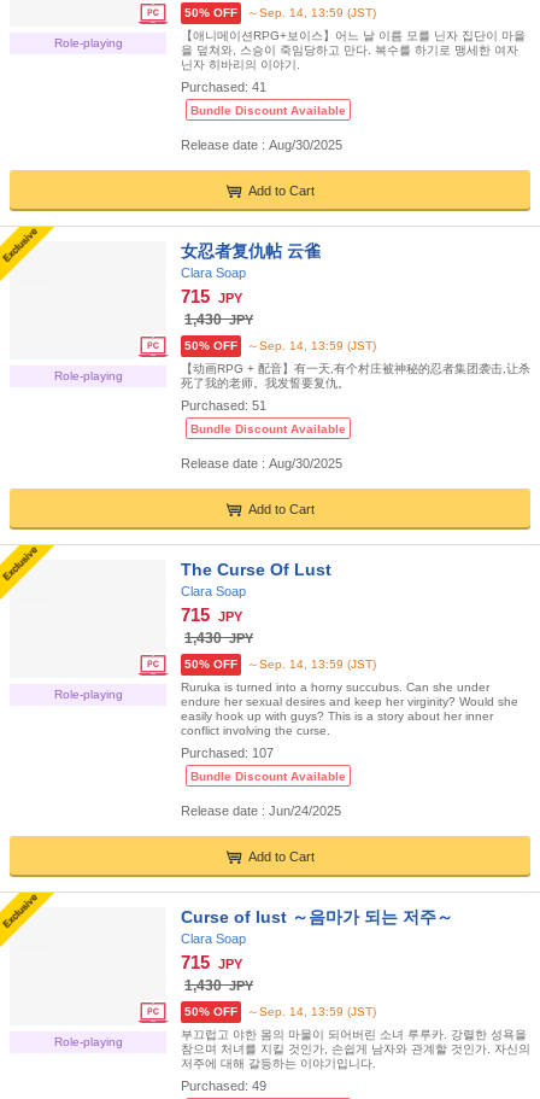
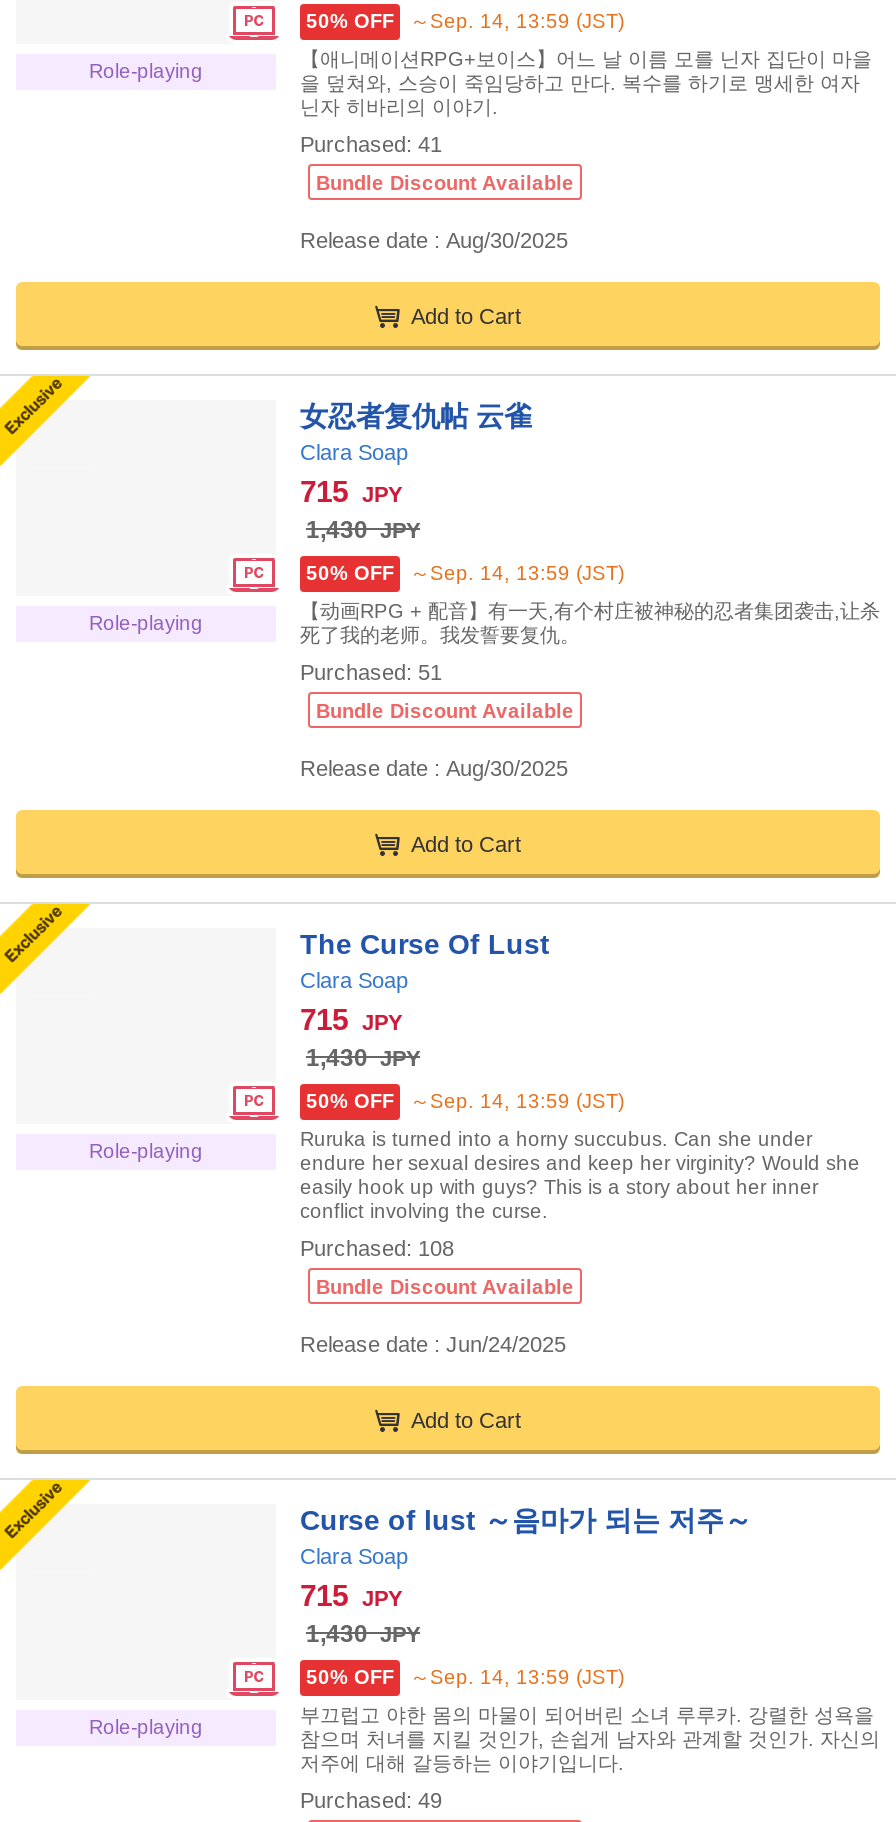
[181,746,274,760] Purchased: 107 -> [300,1236,454,1260] Purchased: 108

